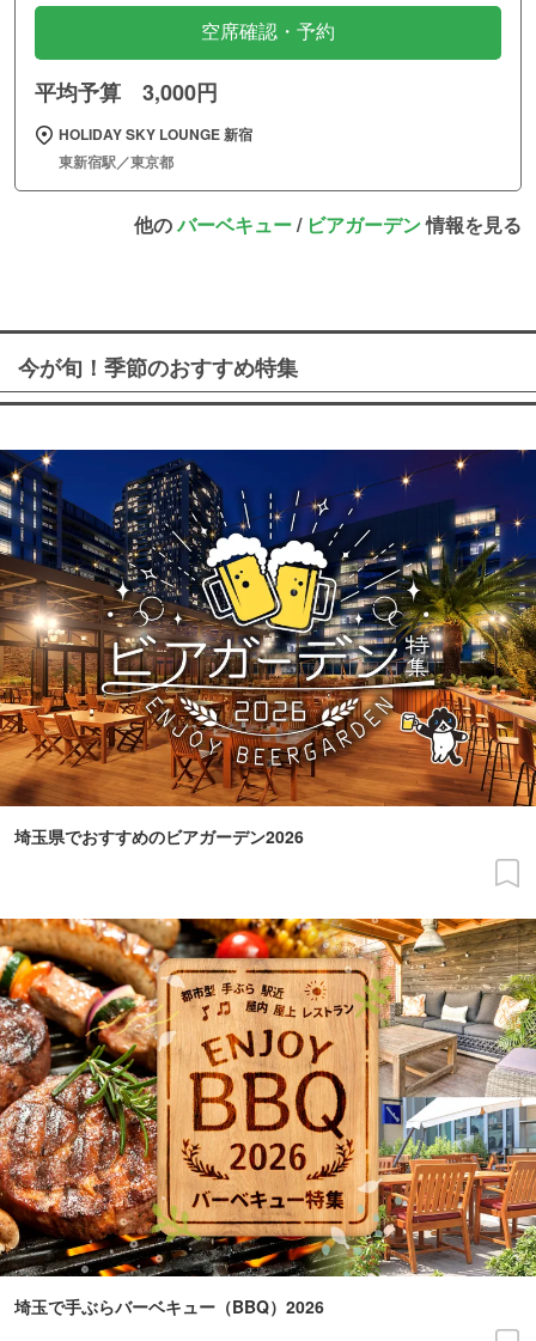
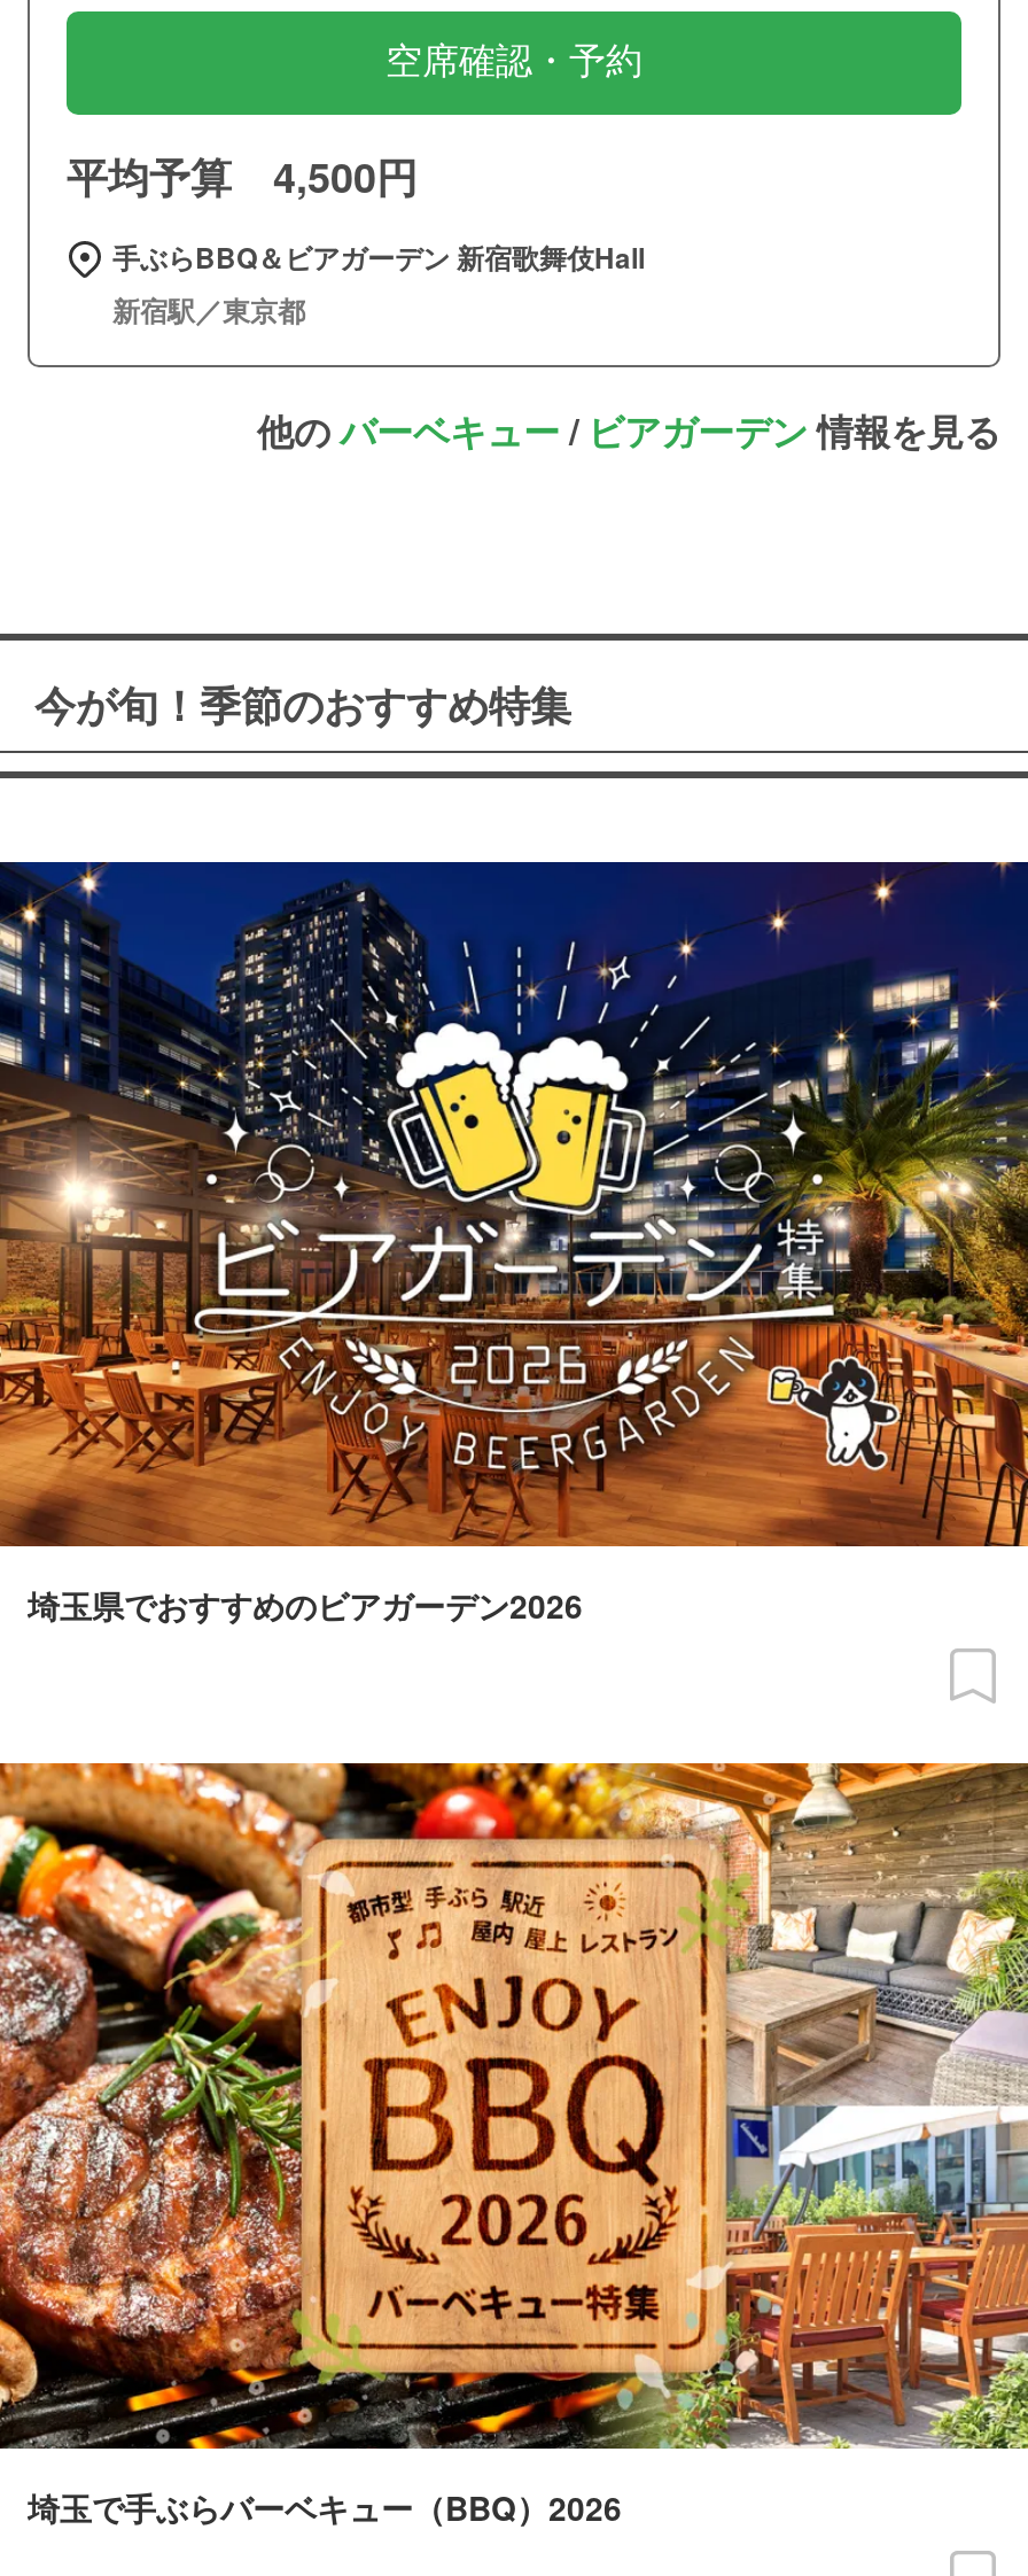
[35,77,218,108] 平均予算 3,000円 -> [67,148,418,208] 平均予算 4,500円
[59,124,252,173] HOLIDAY SKY LOUNGE 新宿 | 東新宿駅／東京都 -> [112,238,645,332] 手ぶらBBQ＆ビアガーデン 新宿歌舞伎Hall | 新宿駅／東京都

